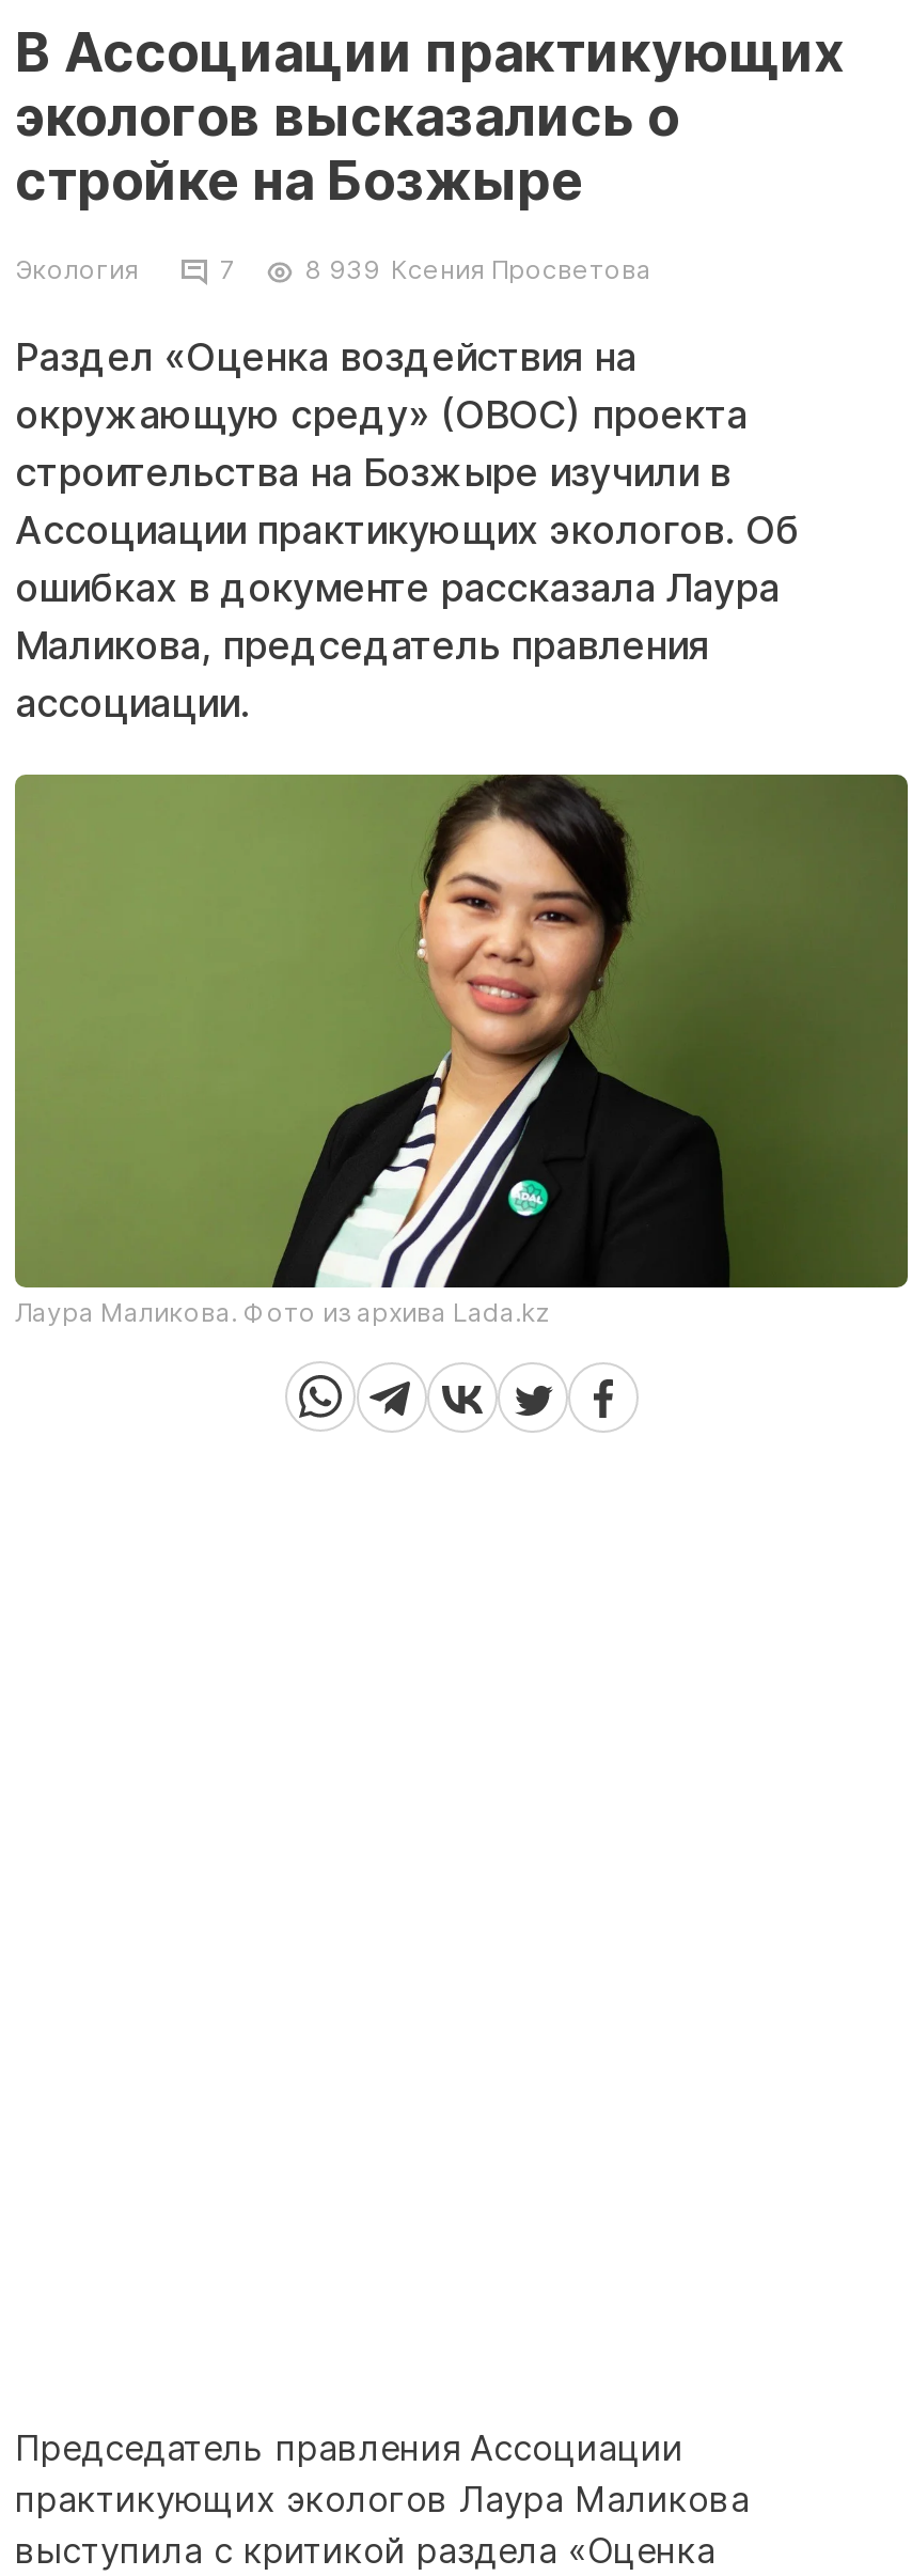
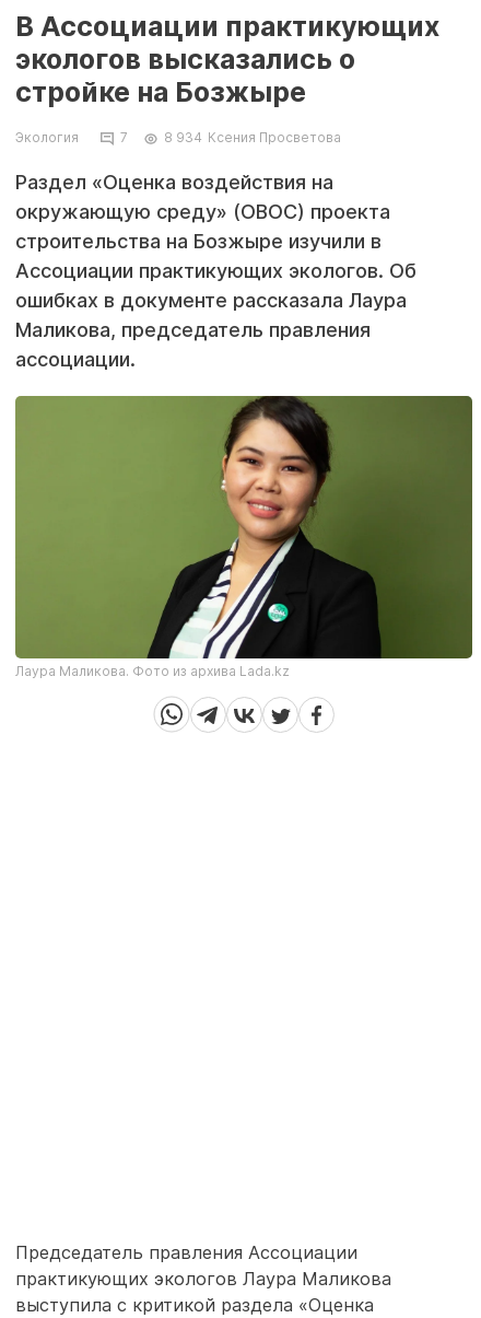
[305,253,651,285] 8 939 Ксения Просветова -> [164,129,341,145] 8 934 Ксения Просветова

